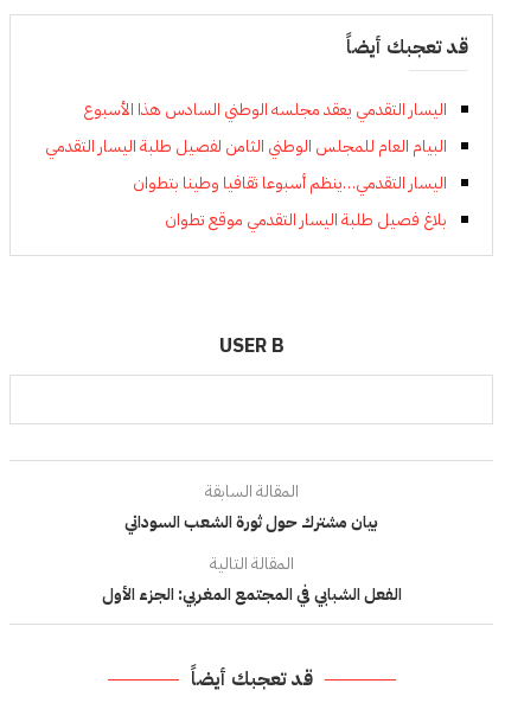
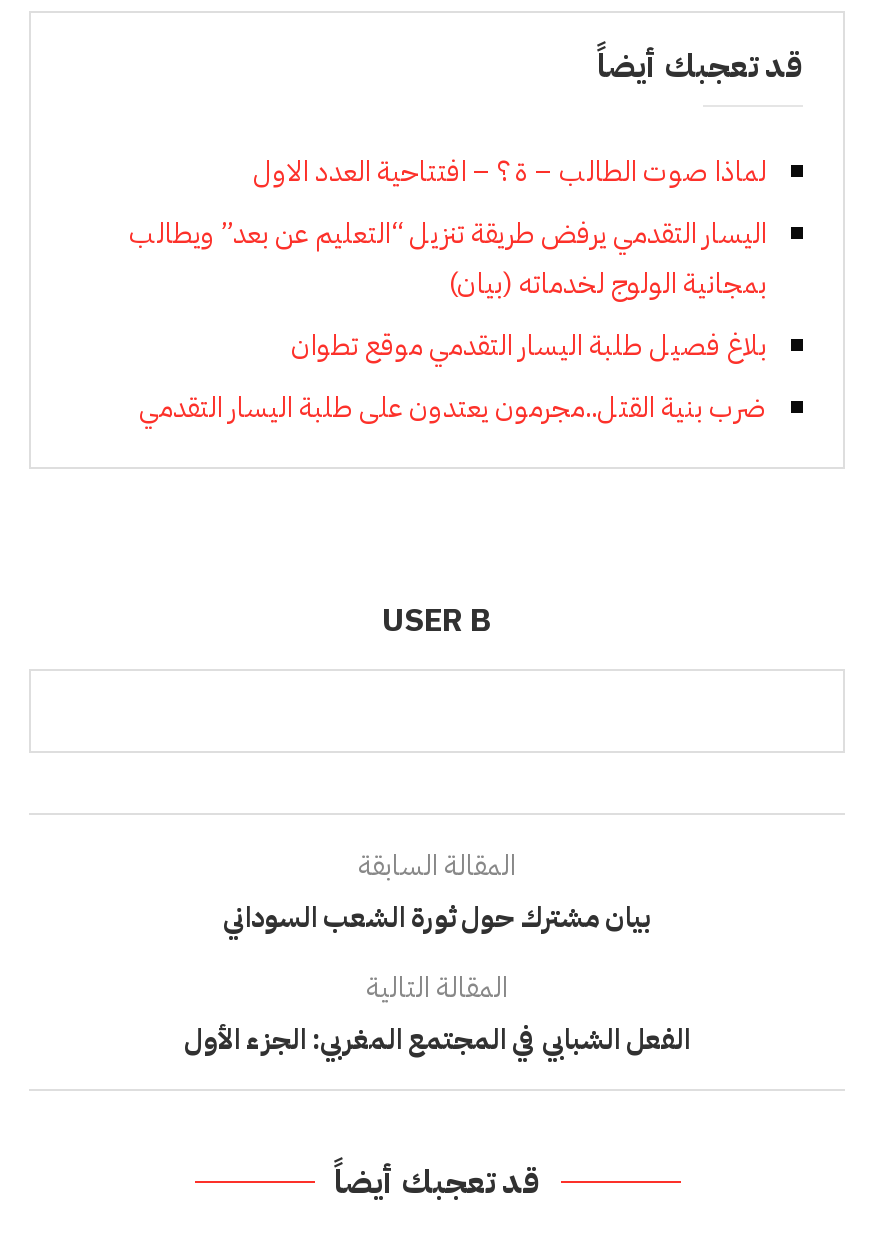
[45,97,447,196] اليسار التقدمي يعقد مجلسه الوطني السادس هذا الأسبوع | البيام العام للمجلس الوطني الثامن لفصيل طلبة اليسار التقدمي | اليسار التقدمي…ينظم أسبوعا ثقافيا وطينا بتطوان -> [129,151,767,305] لماذا صوت الطالب – ة ؟ – افتتاحية العدد الاول | اليسار التقدمي يرفض طريقة تنزيل “التعليم عن بعد” ويطالب | بمجانية الولوج لخدماته (بيان)
none -> [139,387,767,429] ضرب بنية القتل..مجرمون يعتدون على طلبة اليسار التقدمي

